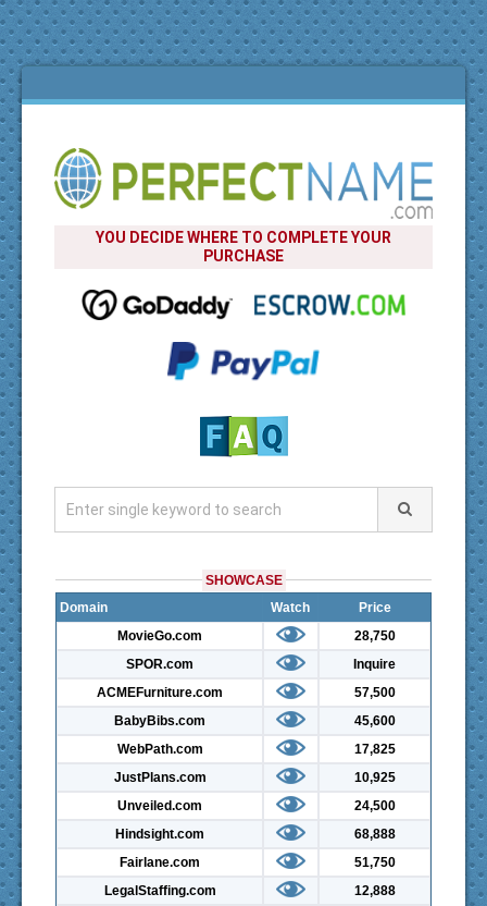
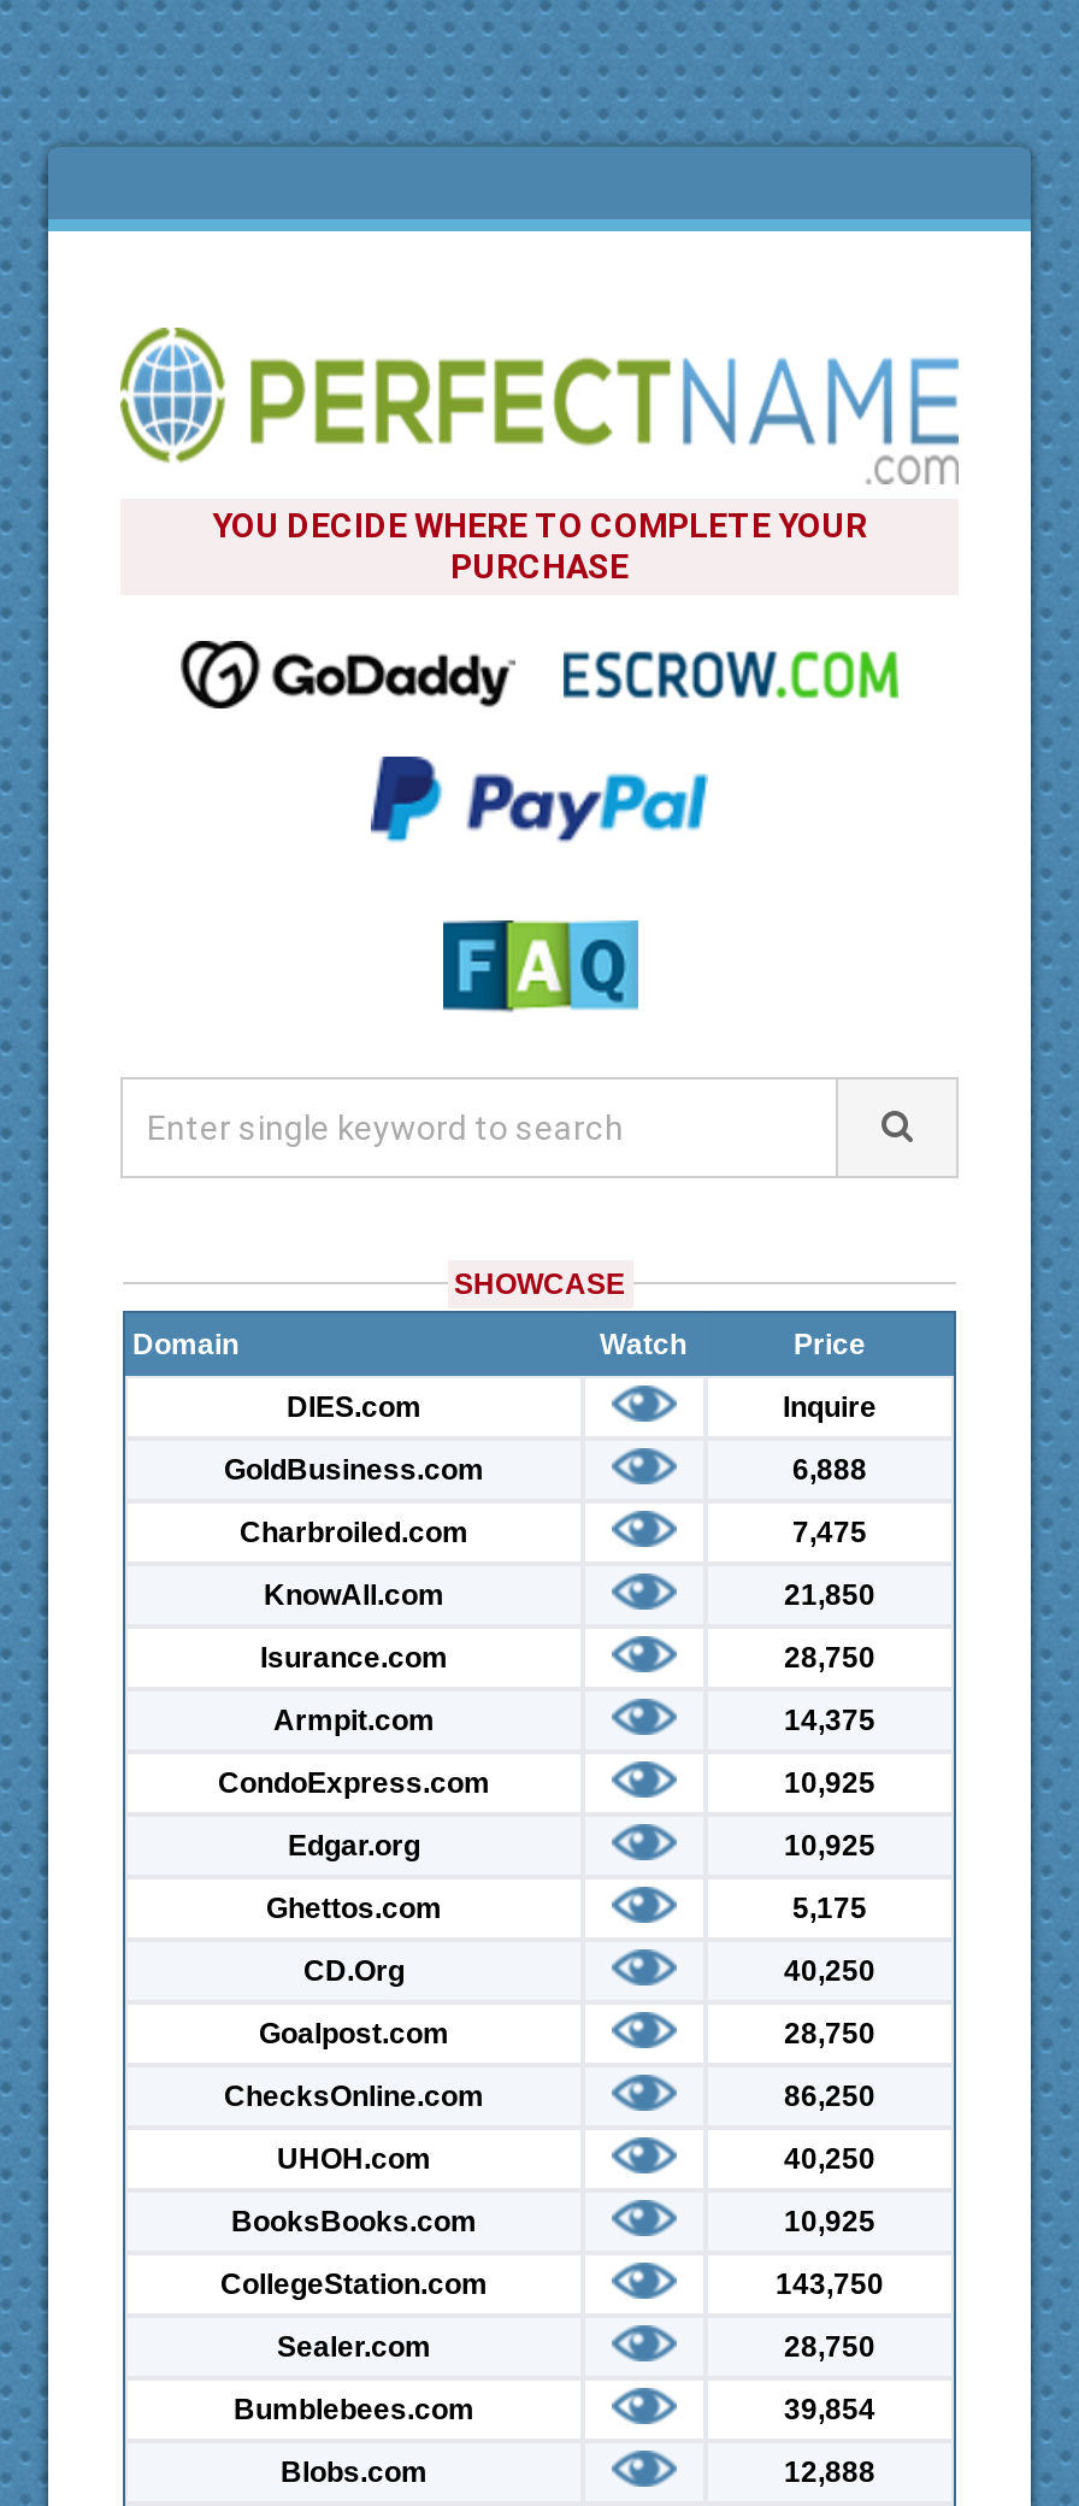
[117,628,202,643] MovieGo.com -> [224,1389,877,1674] DIES.com | Inquire | GoldBusiness.com | 6,888 | Charbroiled.com | 7,475 | KnowAll.com | 21,850 | Isurance.com
[97,656,396,785] SPOR.com | Inquire | ACMEFurniture.com | 57,500 | BabyBibs.com | 45,600 | WebPath.com | 17,825 | JustPlans.com -> [218,1703,875,1799] Armpit.com | 14,375 | CondoExpress.com
[104,798,395,898] Unveiled.com | 24,500 | Hindsight.com | 68,888 | Fairlane.com | 51,750 | LegalStaffing.com -> [220,1828,884,2488] Edgar.org | 10,925 | Ghettos.com | 5,175 | CD.Org | 40,250 | Goalpost.com | 28,750 | ChecksOnline.com | 86,250 | UHOH.com | 40,250 | BooksBooks.com | 10,925 | CollegeStation.com | 143,750 | Sealer.com | 28,750 | Bumblebees.com | 39,854 | Blobs.com

